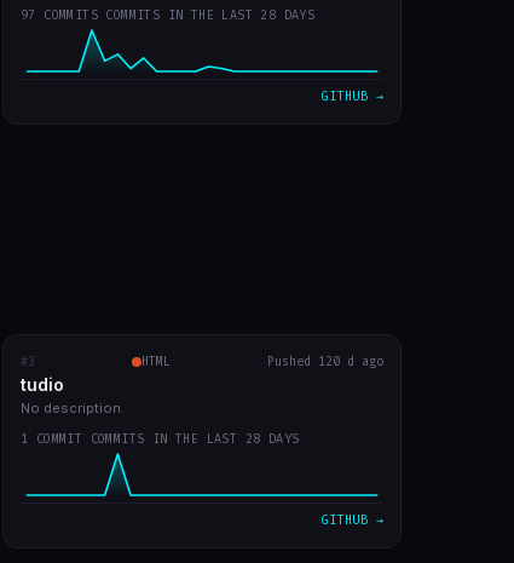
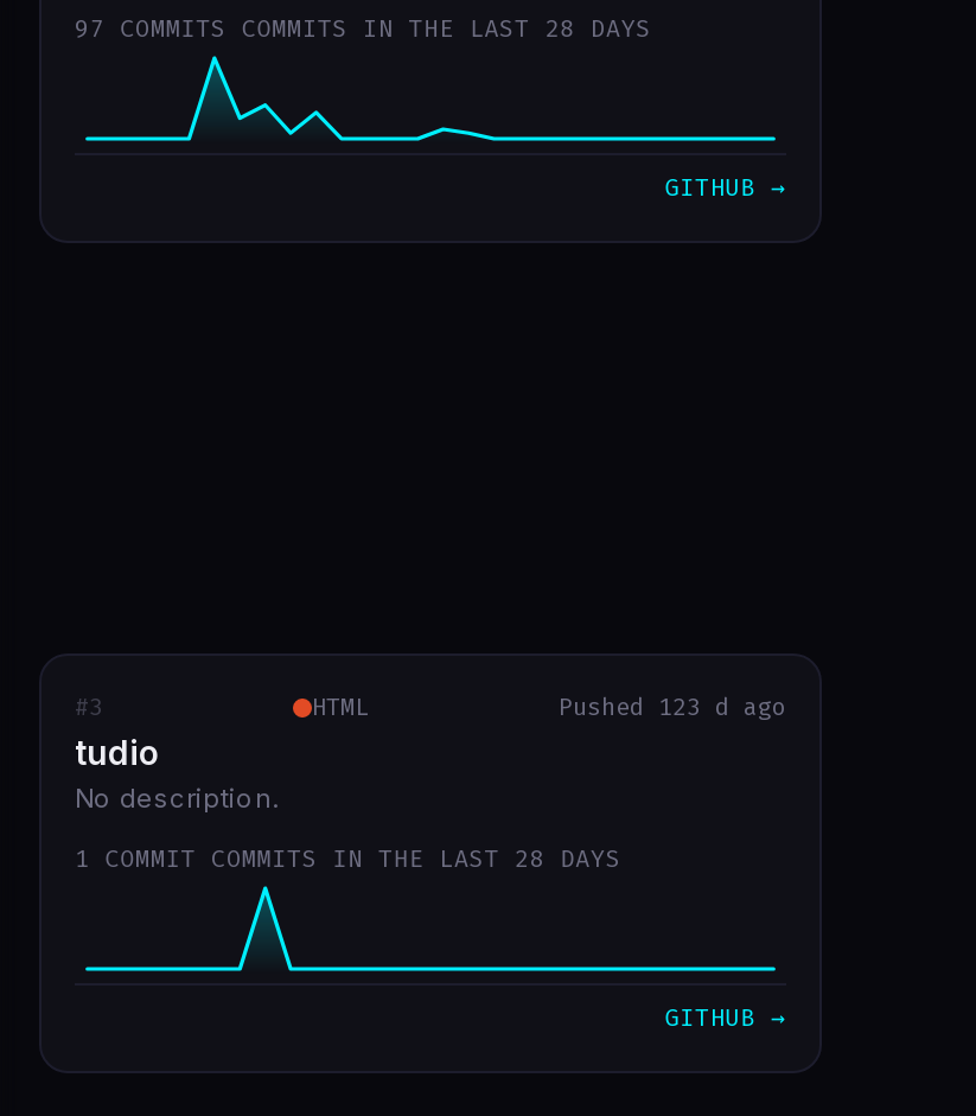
[267,354,383,369] Pushed 120 d ago -> [559,691,786,722] Pushed 123 d ago

